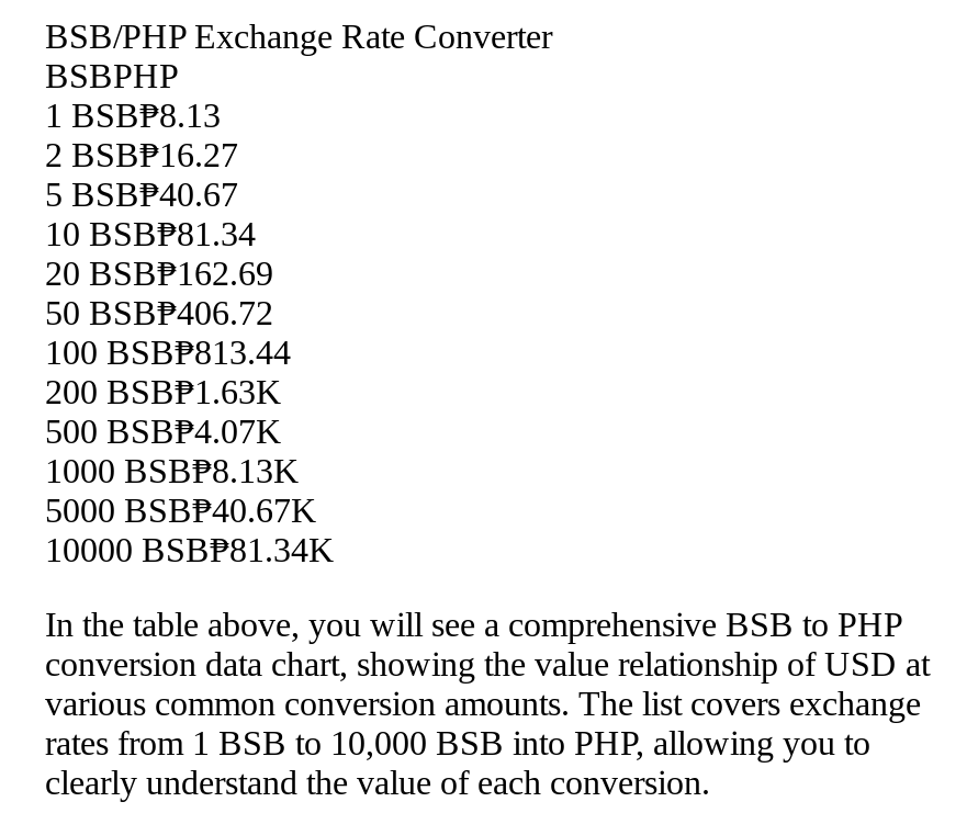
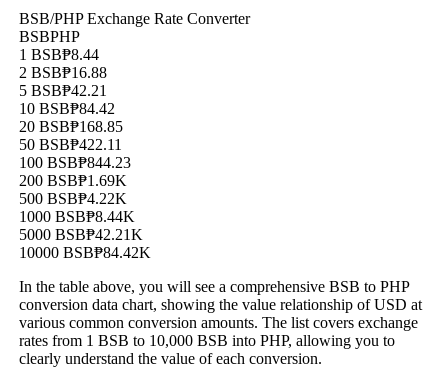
[45,98,221,135] 1 BSB₱8.13 -> [19,46,99,63] 1 BSB₱8.44
[45,137,238,174] 2 BSB₱16.27 -> [19,64,107,81] 2 BSB₱16.88
[45,177,238,214] 5 BSB₱40.67 -> [19,82,107,99] 5 BSB₱42.21
[45,216,256,253] 10 BSB₱81.34 -> [19,100,115,117] 10 BSB₱84.42
[45,256,273,293] 20 BSB₱162.69 -> [19,118,123,135] 20 BSB₱168.85
[45,295,273,332] 50 BSB₱406.72 -> [19,136,122,153] 50 BSB₱422.11
[45,335,291,372] 100 BSB₱813.44 -> [19,154,131,171] 100 BSB₱844.23
[45,374,282,411] 200 BSB₱1.63K -> [19,172,127,189] 200 BSB₱1.69K
[45,414,282,451] 500 BSB₱4.07K -> [19,190,127,207] 500 BSB₱4.22K
[45,453,300,490] 1000 BSB₱8.13K -> [19,208,135,225] 1000 BSB₱8.44K
[45,493,317,530] 5000 BSB₱40.67K -> [19,226,143,243] 5000 BSB₱42.21K
[45,532,335,569] 10000 BSB₱81.34K -> [19,244,151,261] 10000 BSB₱84.42K

